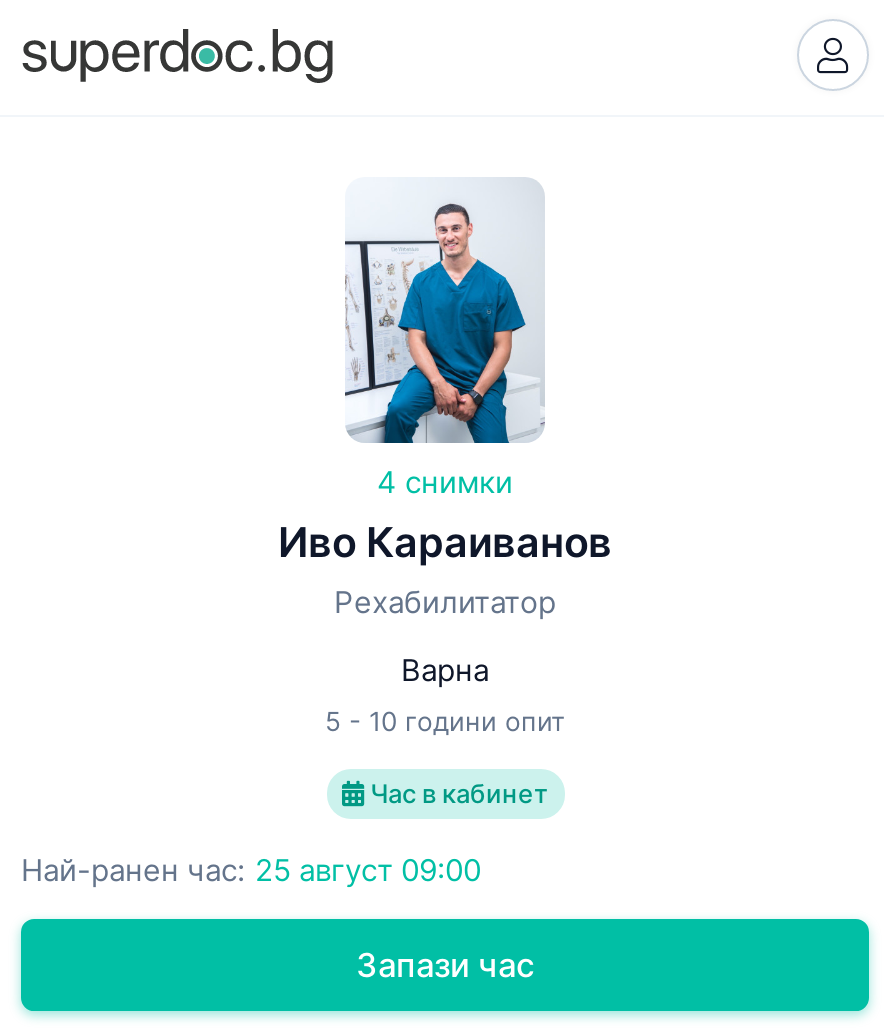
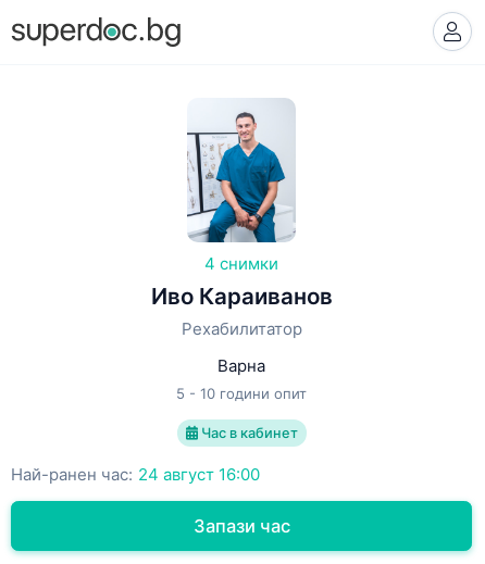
[21,851,481,889] Най-ранен час: 25 август 09:00 -> [11,464,260,485] Най-ранен час: 24 август 16:00

